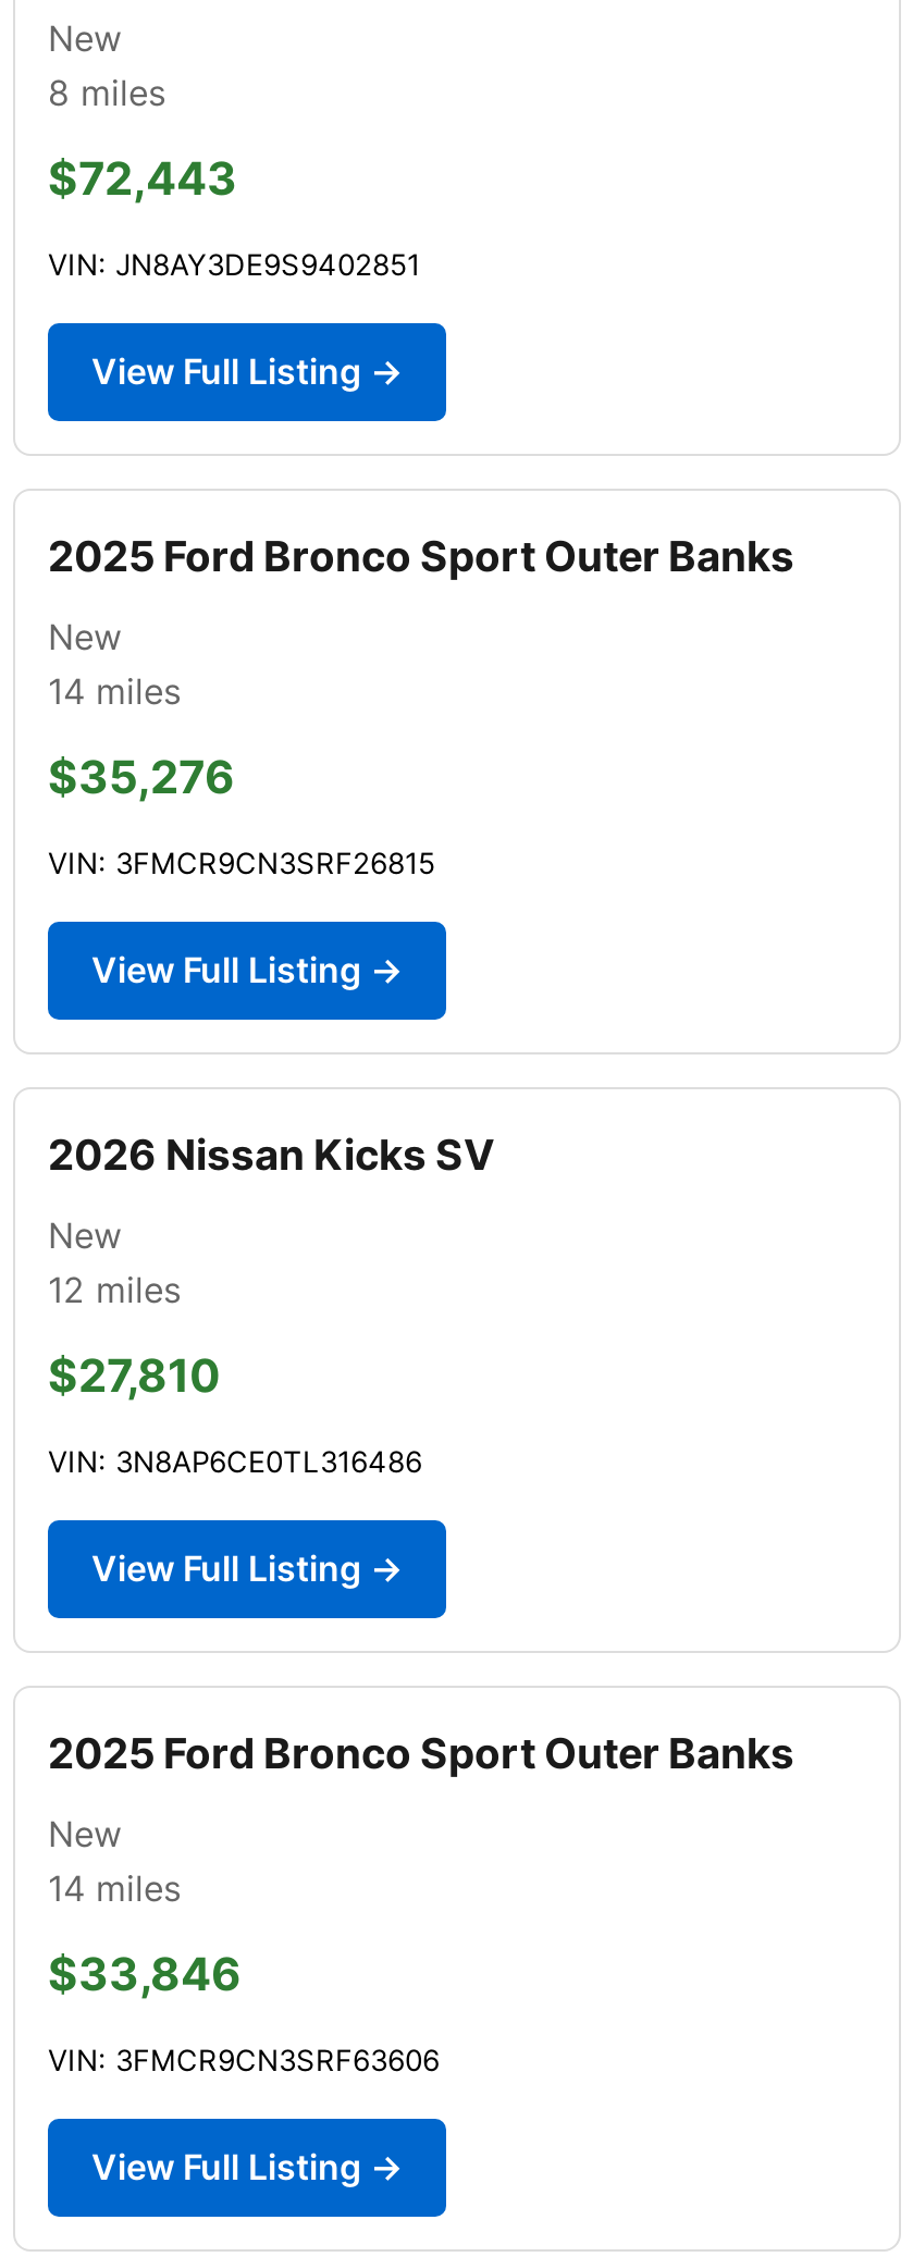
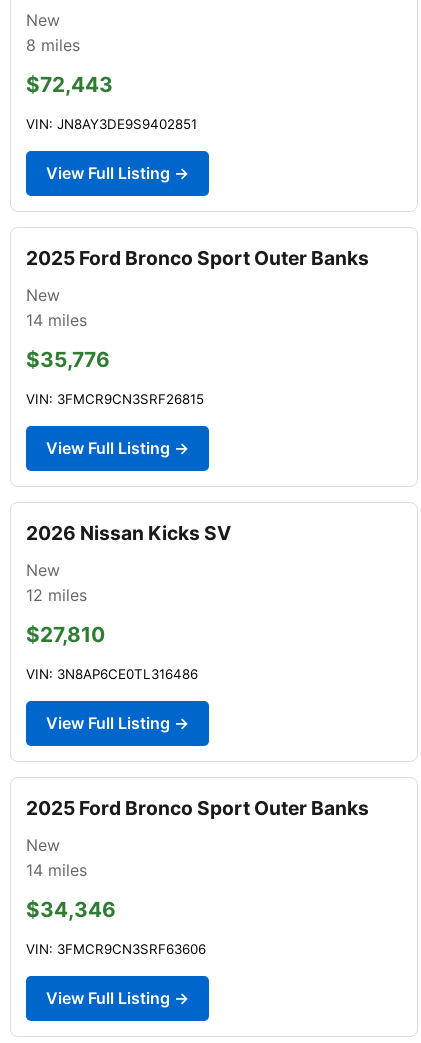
[48,750,235,804] $35,276 -> [26,347,110,372] $35,776
[48,1947,242,2001] $33,846 -> [26,897,116,922] $34,346

